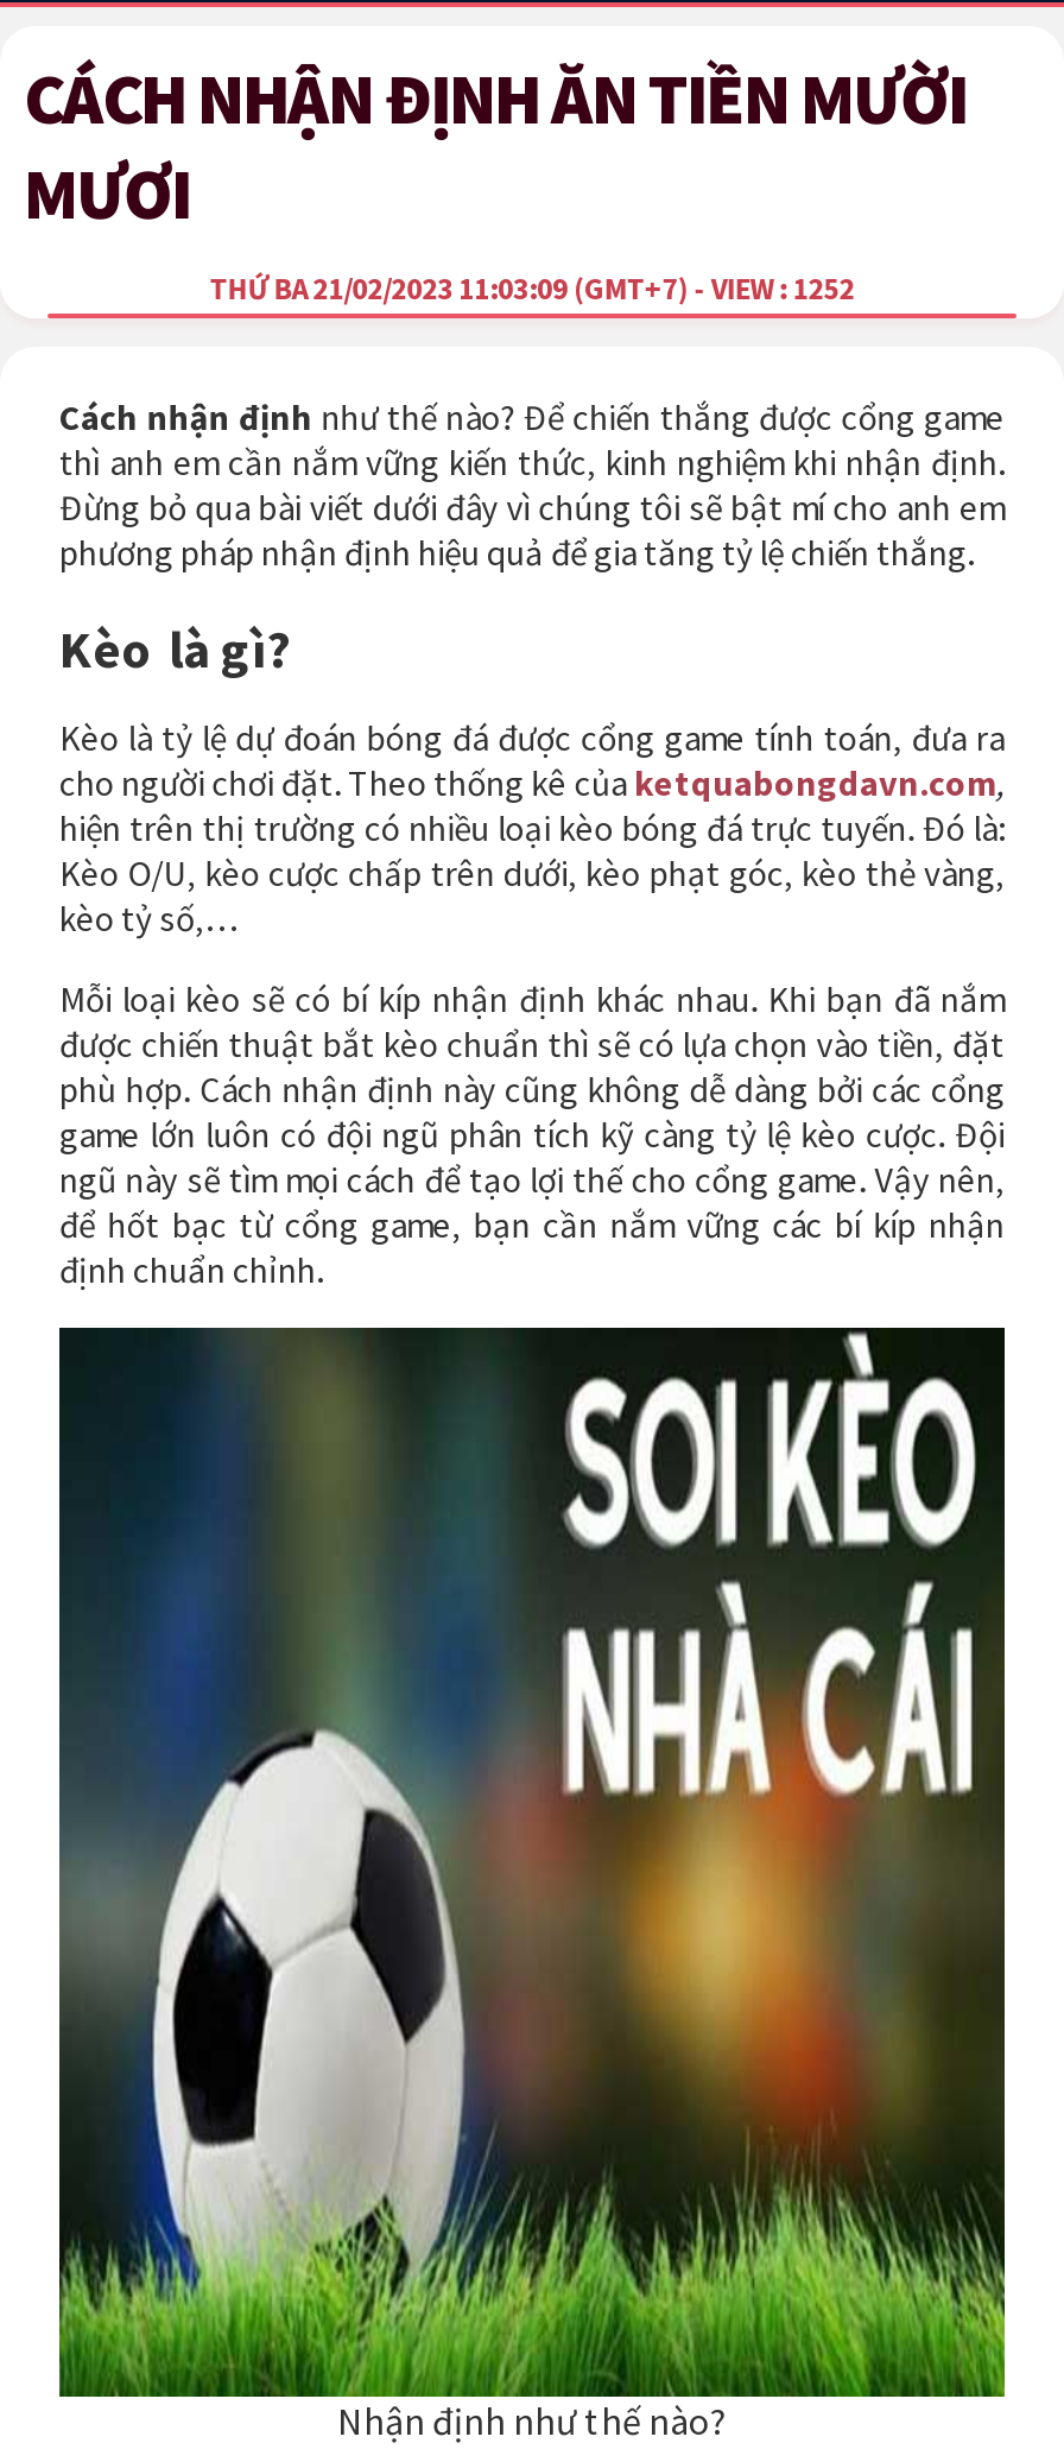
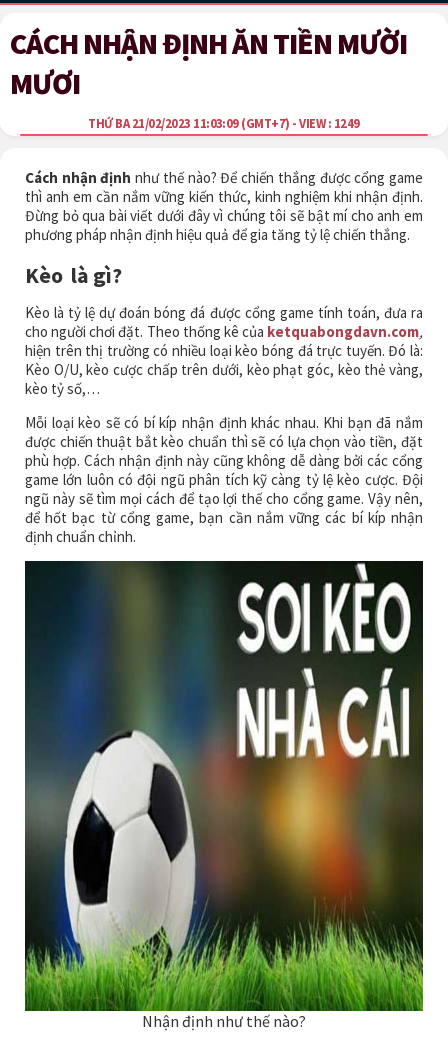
[210,268,854,306] THỨ BA 21/02/2023 11:03:09 (GMT+7) - VIEW : 1252 -> [88,115,360,131] THỨ BA 21/02/2023 11:03:09 (GMT+7) - VIEW : 1249

